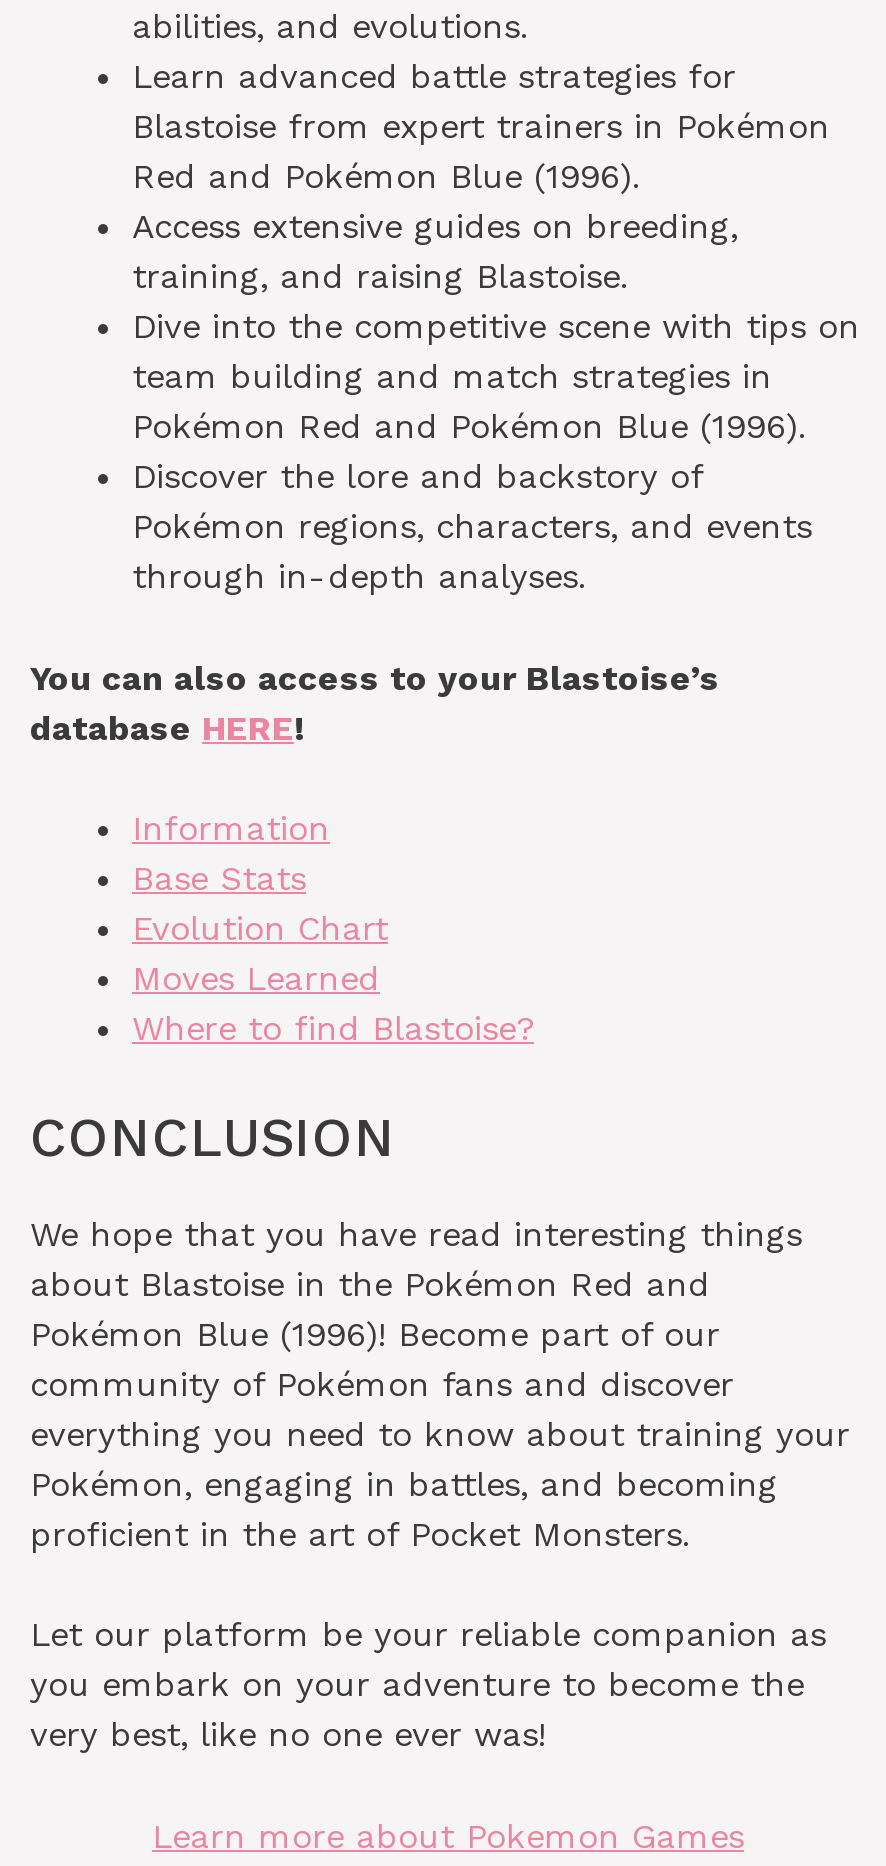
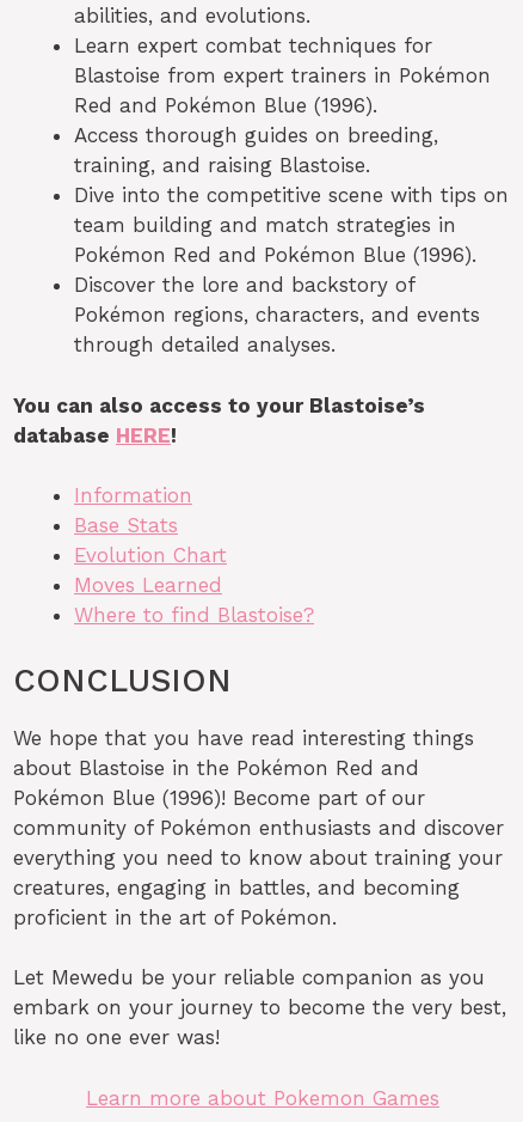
[132,57,736,97] Learn advanced battle strategies for -> [74,34,432,58] Learn expert combat techniques for
[132,207,738,247] Access extensive guides on breeding, -> [74,124,438,148] Access thorough guides on breeding,
[132,557,586,597] through in-depth analyses. -> [74,333,336,357] through detailed analyses.
[30,1364,734,1404] community of Pokémon fans and discover -> [13,816,504,840] community of Pokémon enthusiasts and discover
[30,1464,778,1554] Pokémon, engaging in battles, and becoming | proficient in the art of Pocket Monsters. -> [13,875,460,929] creatures, engaging in battles, and becoming | proficient in the art of Pokémon.
[30,1615,826,1755] Let our platform be your reliable companion as | you embark on your adventure to become the | very best, like no one ever was! -> [13,966,506,1050] Let Mewedu be your reliable companion as you | embark on your journey to become the very best, | like no one ever was!

